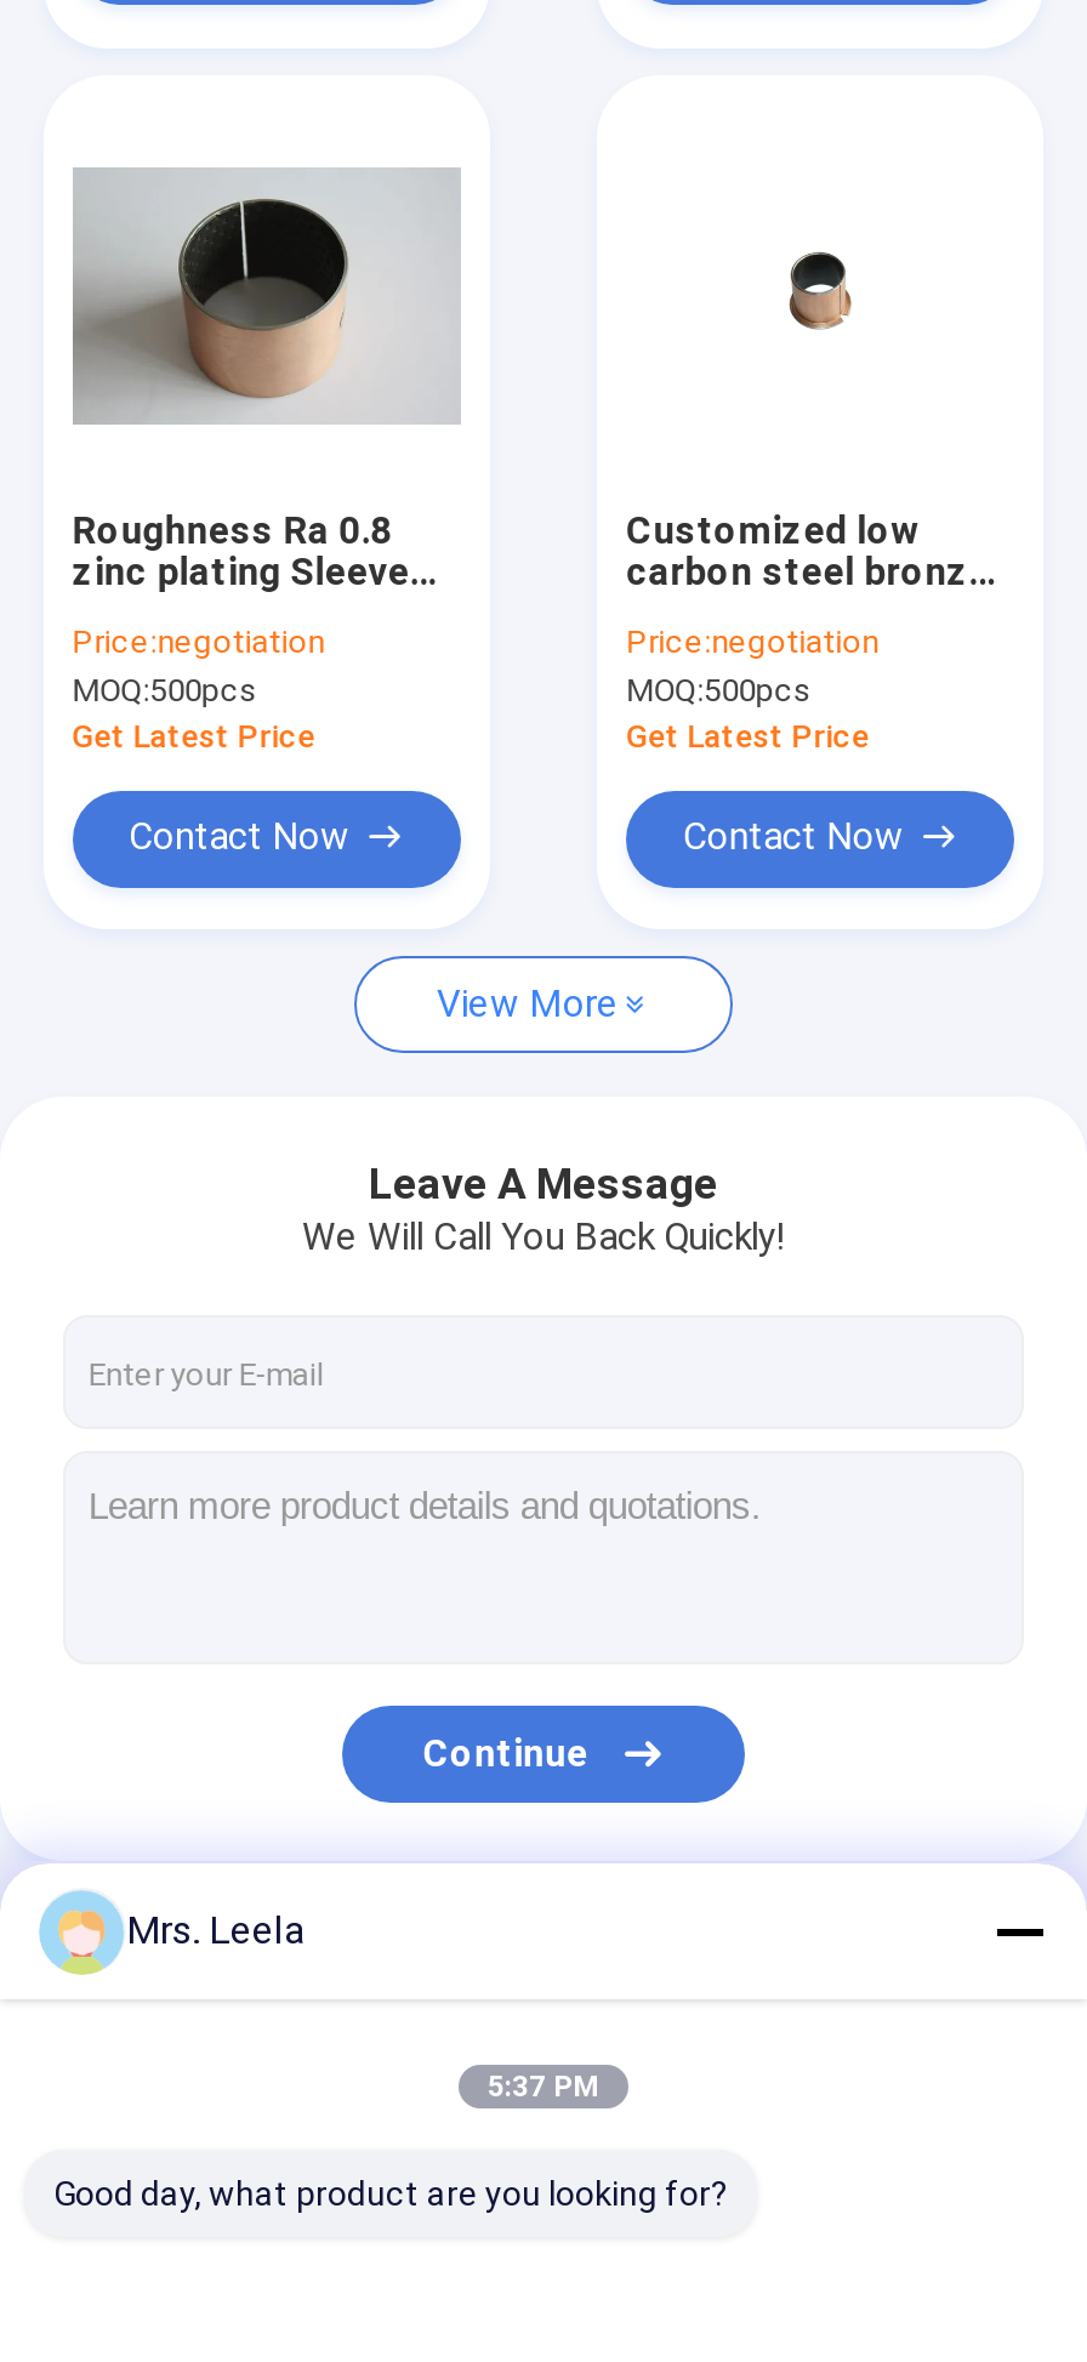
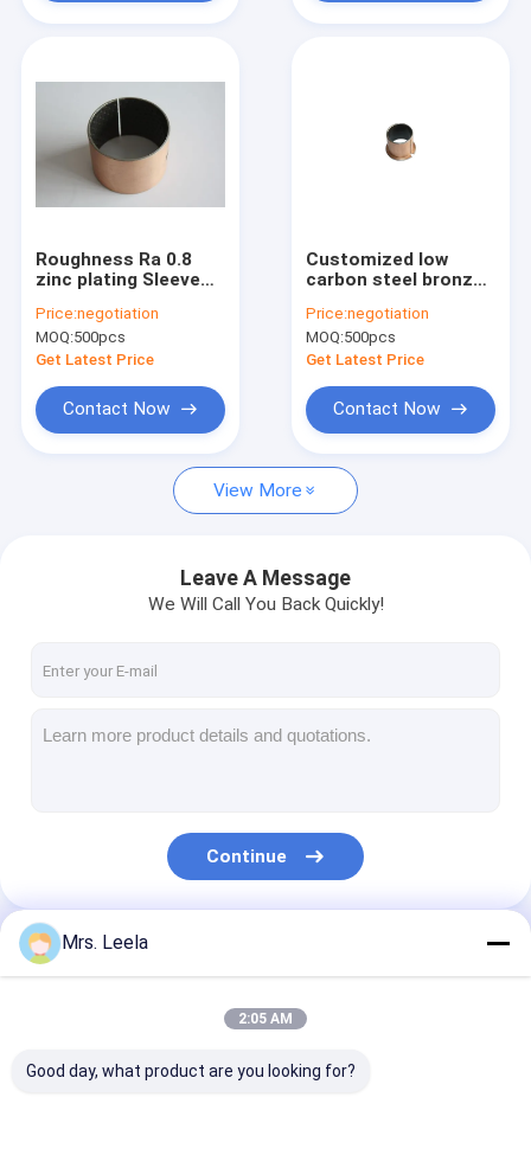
[488,2070,599,2104] 5:37 PM -> [238,1010,293,1027] 2:05 AM

